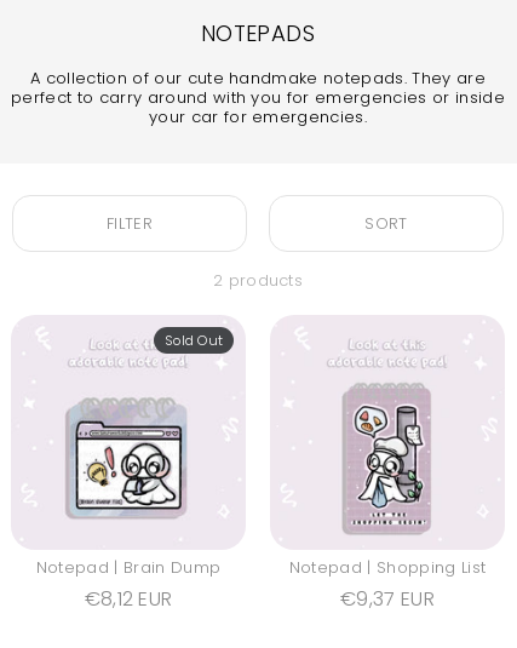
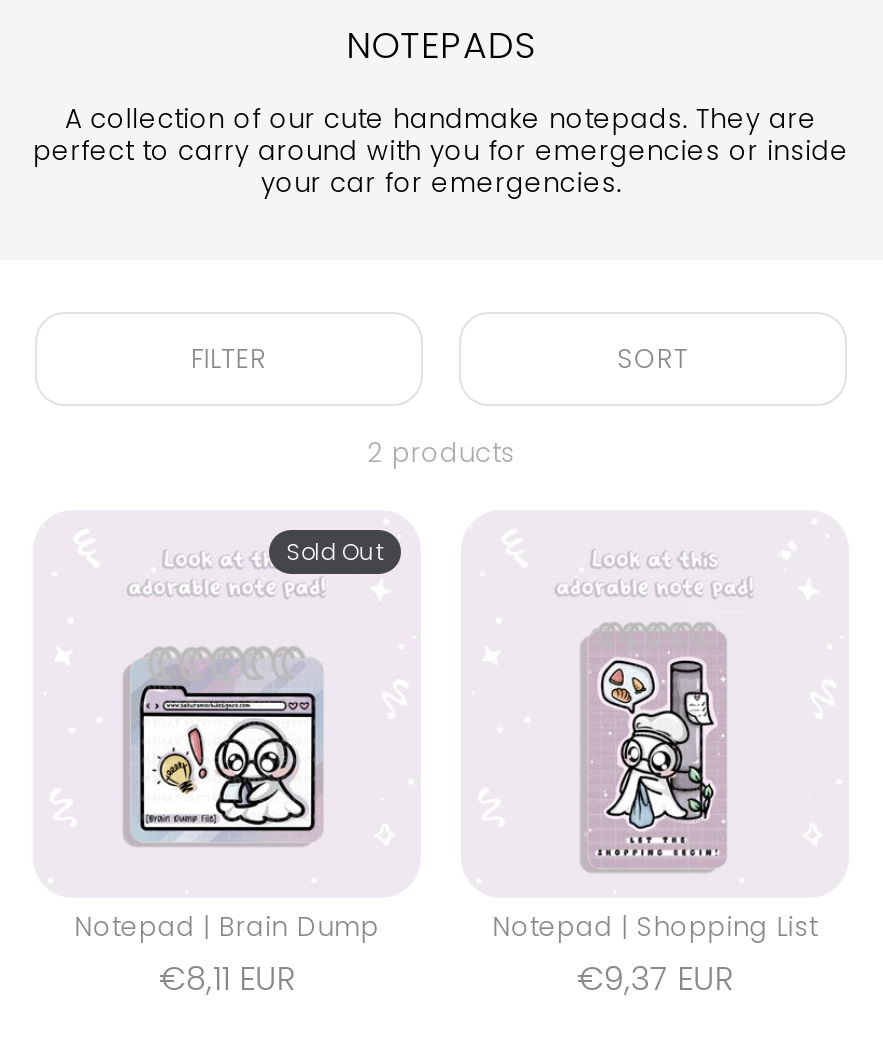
[84,585,173,612] €8,12 EUR -> [159,955,295,1001] €8,11 EUR

